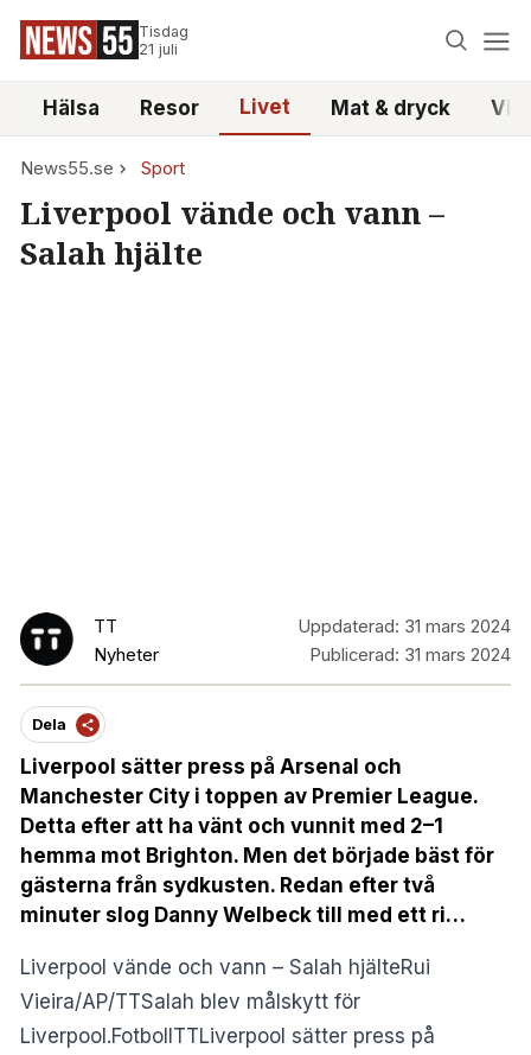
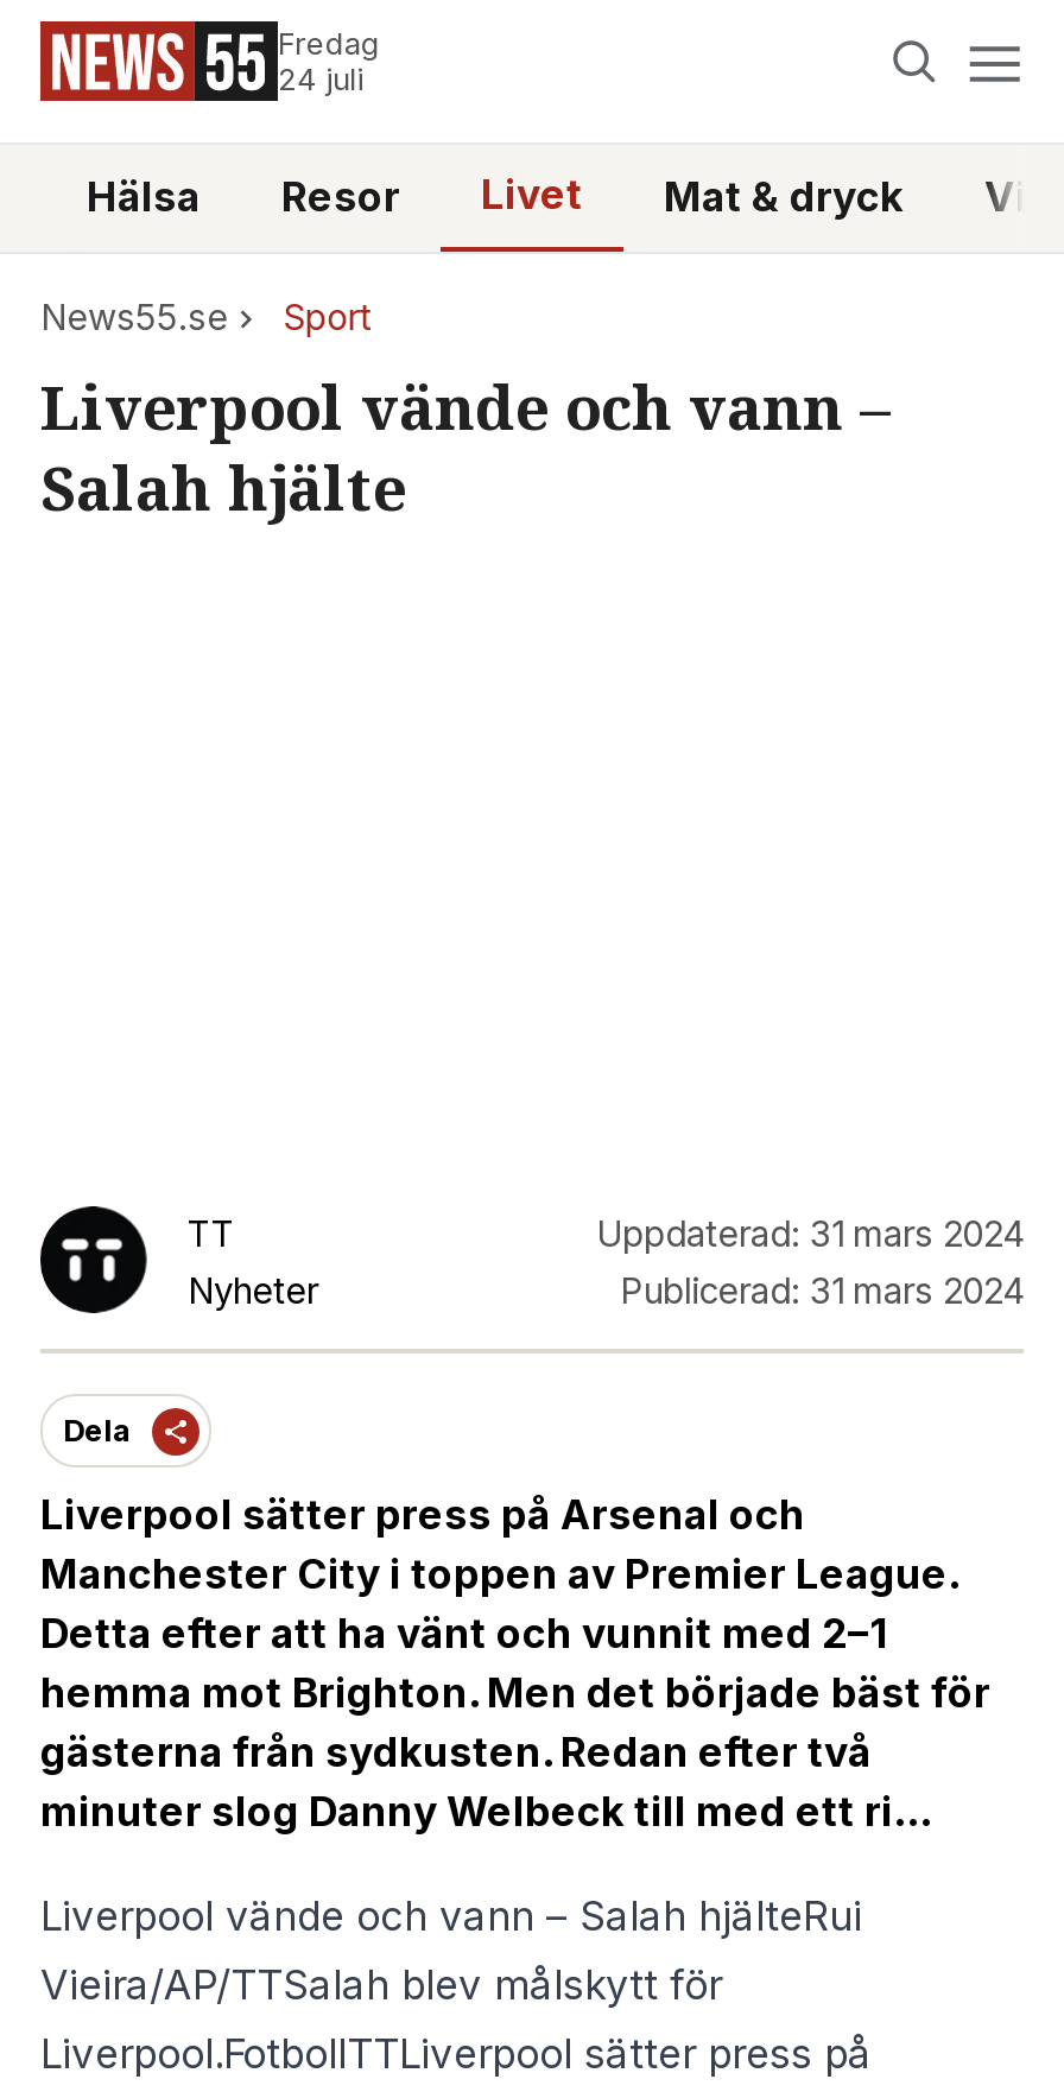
[139,23,188,58] Tisdag | 21 juli -> [278,26,380,97] Fredag | 24 juli

